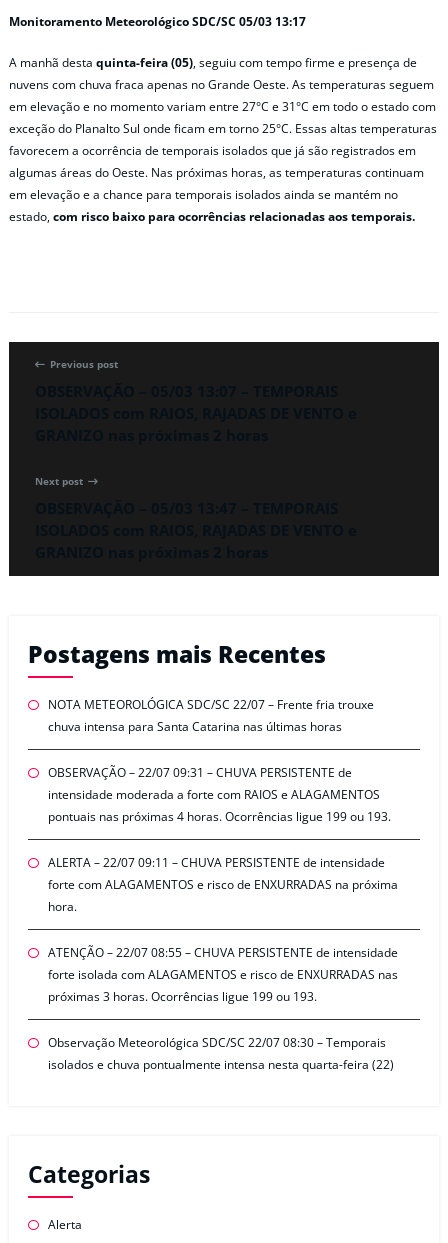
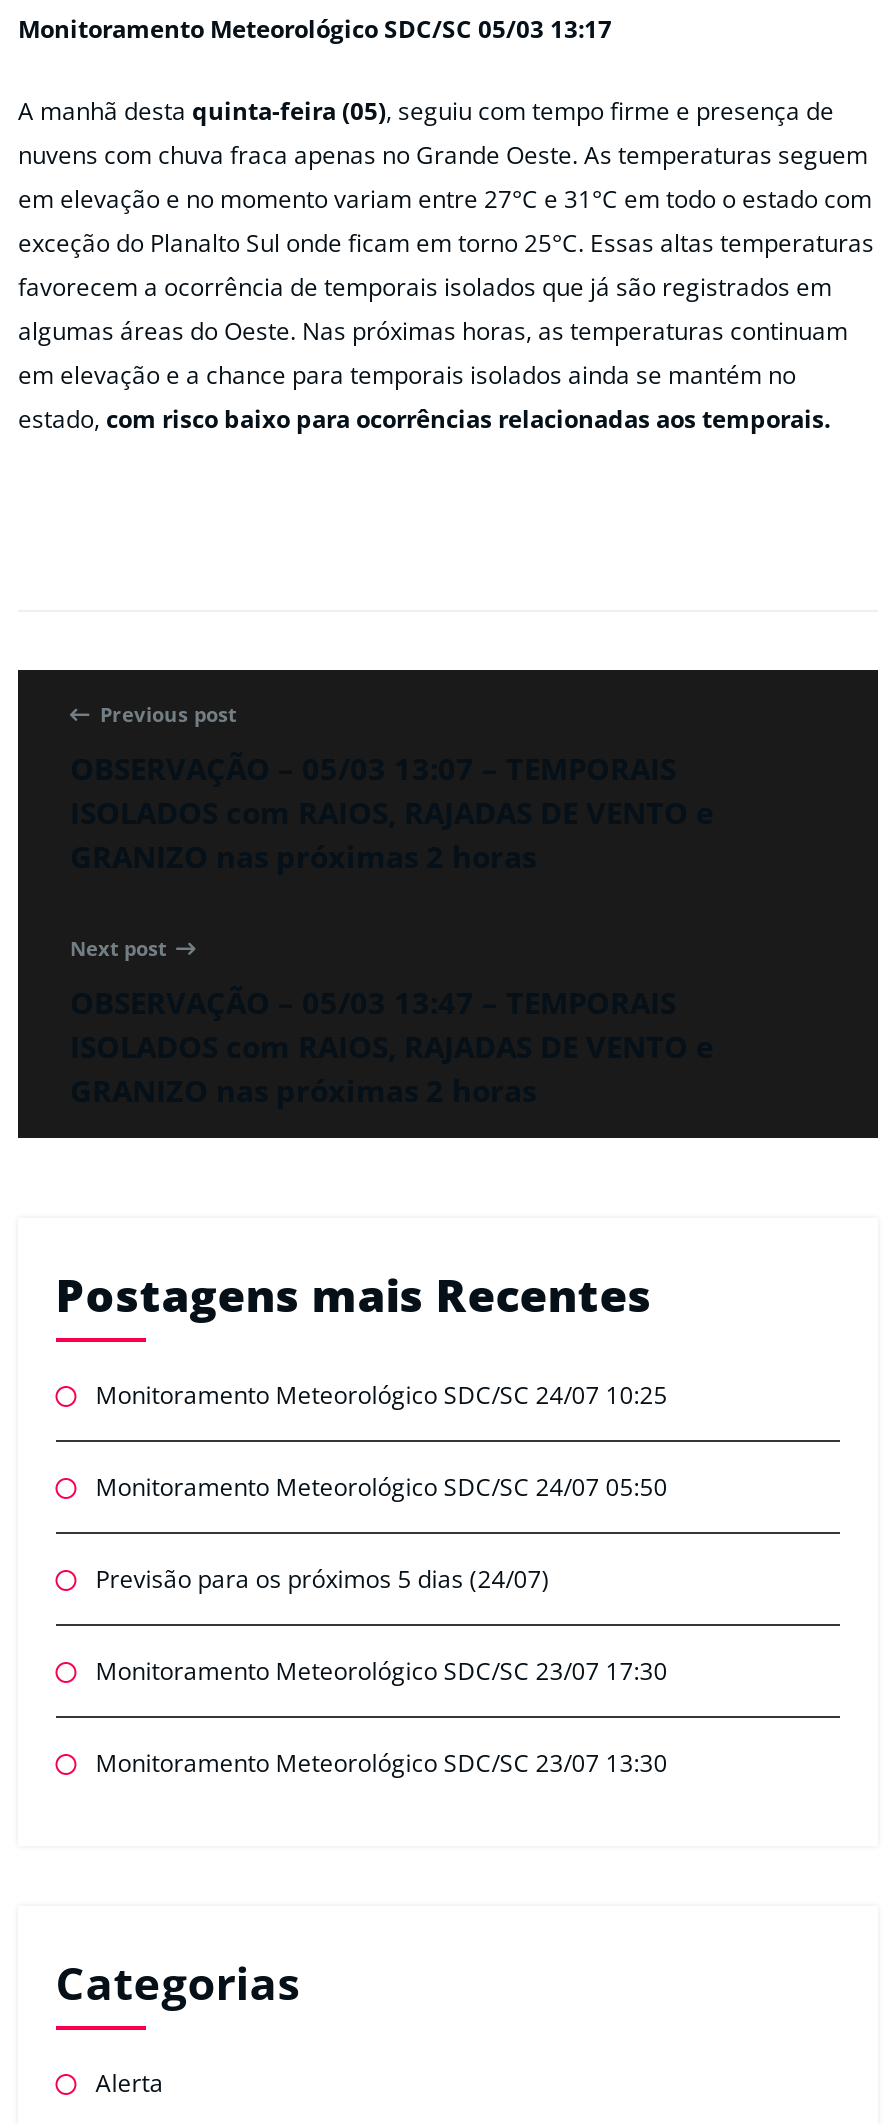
[48,696,374,735] NOTA METEOROLÓGICA SDC/SC 22/07 – Frente fria trouxe | chuva intensa para Santa Catarina nas últimas horas -> [96,1377,668,1411] Monitoramento Meteorológico SDC/SC 24/07 10:25
[48,764,391,825] OBSERVAÇÃO – 22/07 09:31 – CHUVA PERSISTENTE de | intensidade moderada a forte com RAIOS e ALAGAMENTOS | pontuais nas próximas 4 horas. Ocorrências ligue 199 ou 193. -> [96,1469,668,1503] Monitoramento Meteorológico SDC/SC 24/07 05:50
[48,854,398,915] ALERTA – 22/07 09:11 – CHUVA PERSISTENTE de intensidade | forte com ALAGAMENTOS e risco de ENXURRADAS na próxima | hora. -> [96,1561,550,1595] Previsão para os próximos 5 dias (24/07)
[48,944,398,1005] ATENÇÃO – 22/07 08:55 – CHUVA PERSISTENTE de intensidade | forte isolada com ALAGAMENTOS e risco de ENXURRADAS nas | próximas 3 horas. Ocorrências ligue 199 ou 193. -> [96,1653,668,1687] Monitoramento Meteorológico SDC/SC 23/07 17:30
[48,1034,394,1073] Observação Meteorológica SDC/SC 22/07 08:30 – Temporais | isolados e chuva pontualmente intensa nesta quarta-feira (22) -> [96,1745,668,1779] Monitoramento Meteorológico SDC/SC 23/07 13:30

